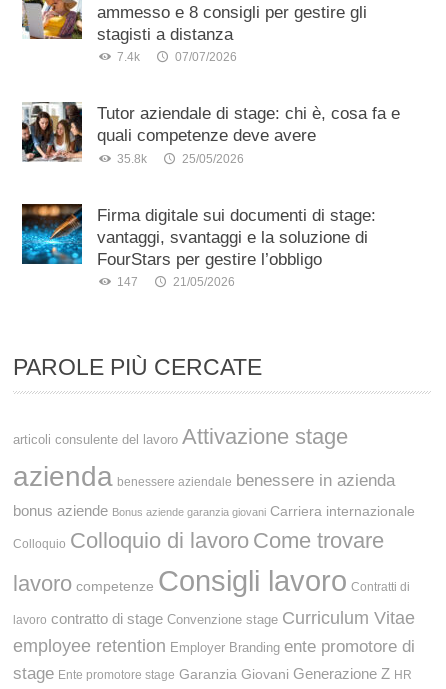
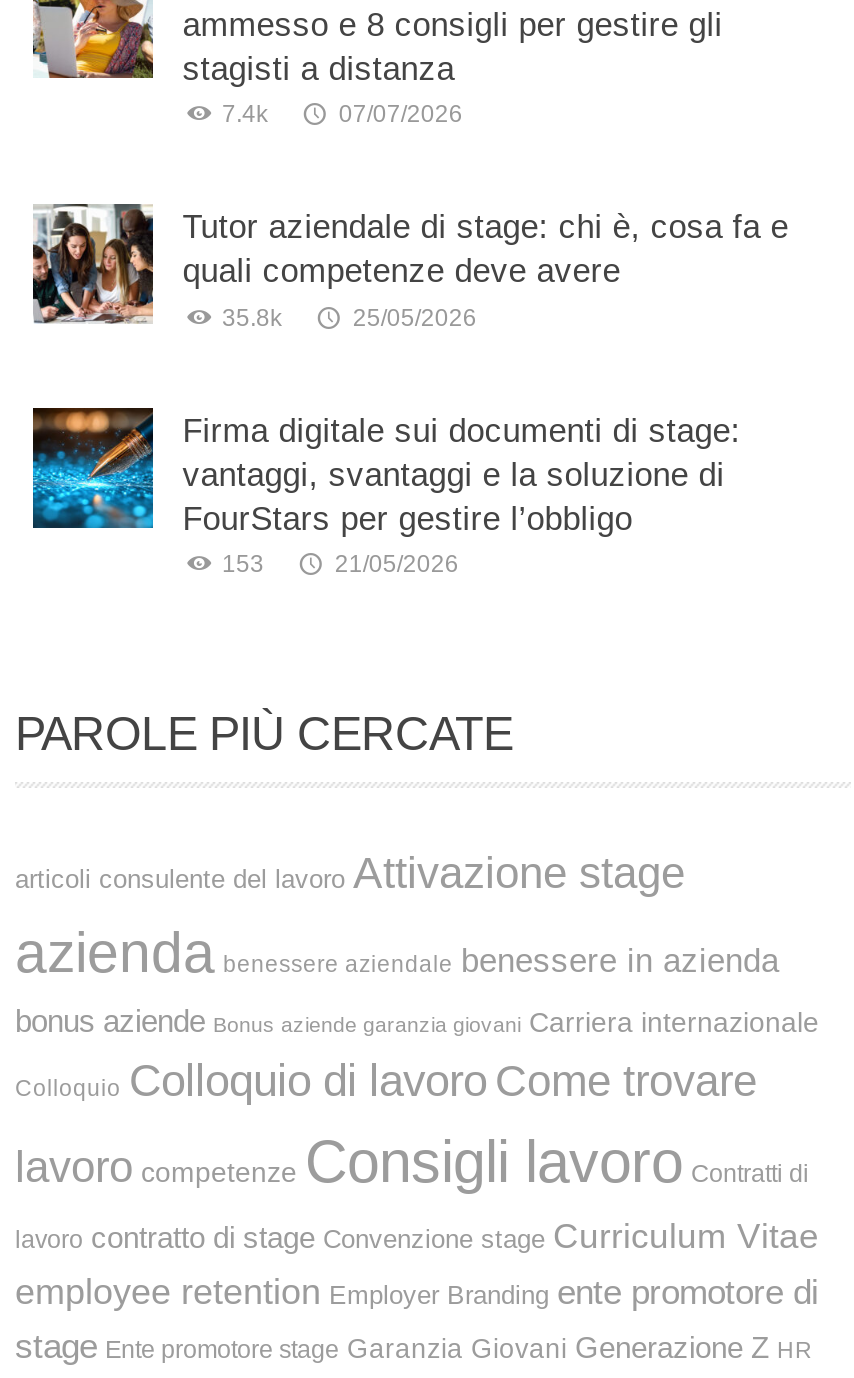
[116,275,137,289] 147 -> [222,550,264,578] 153

